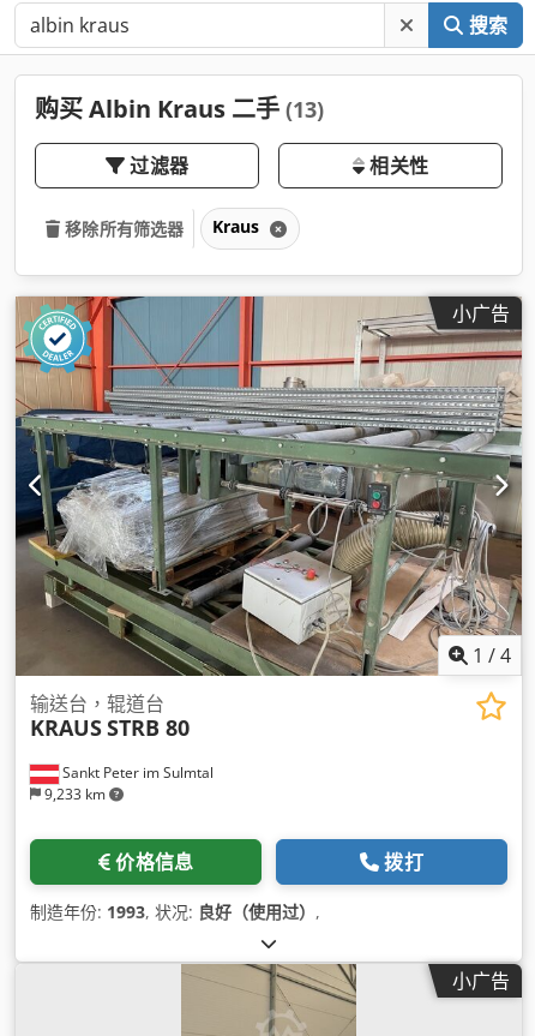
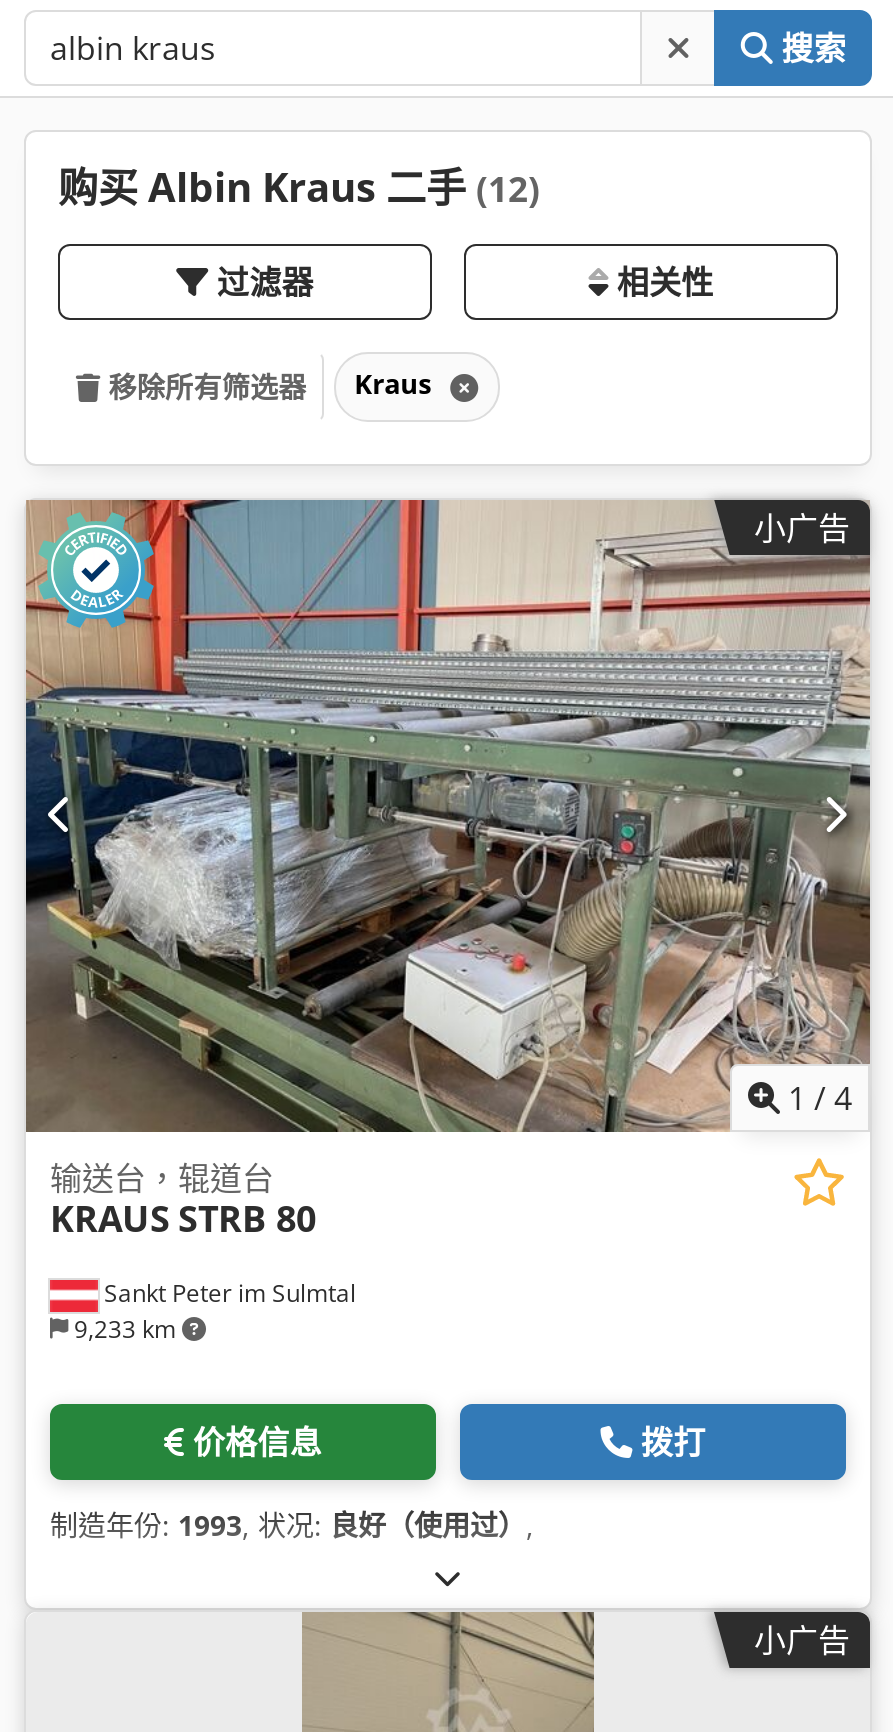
[35,92,324,125] 购买 Albin Kraus 二手(13) -> [58,160,540,214] 购买 Albin Kraus 二手(12)

